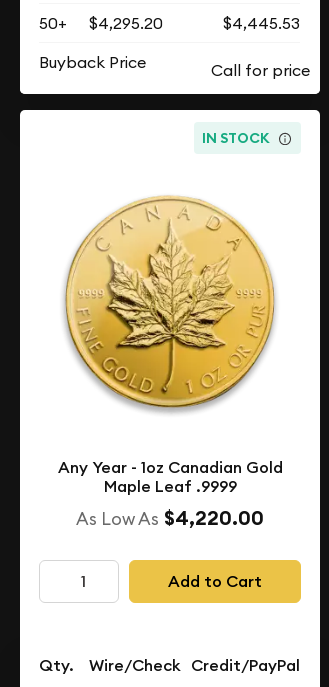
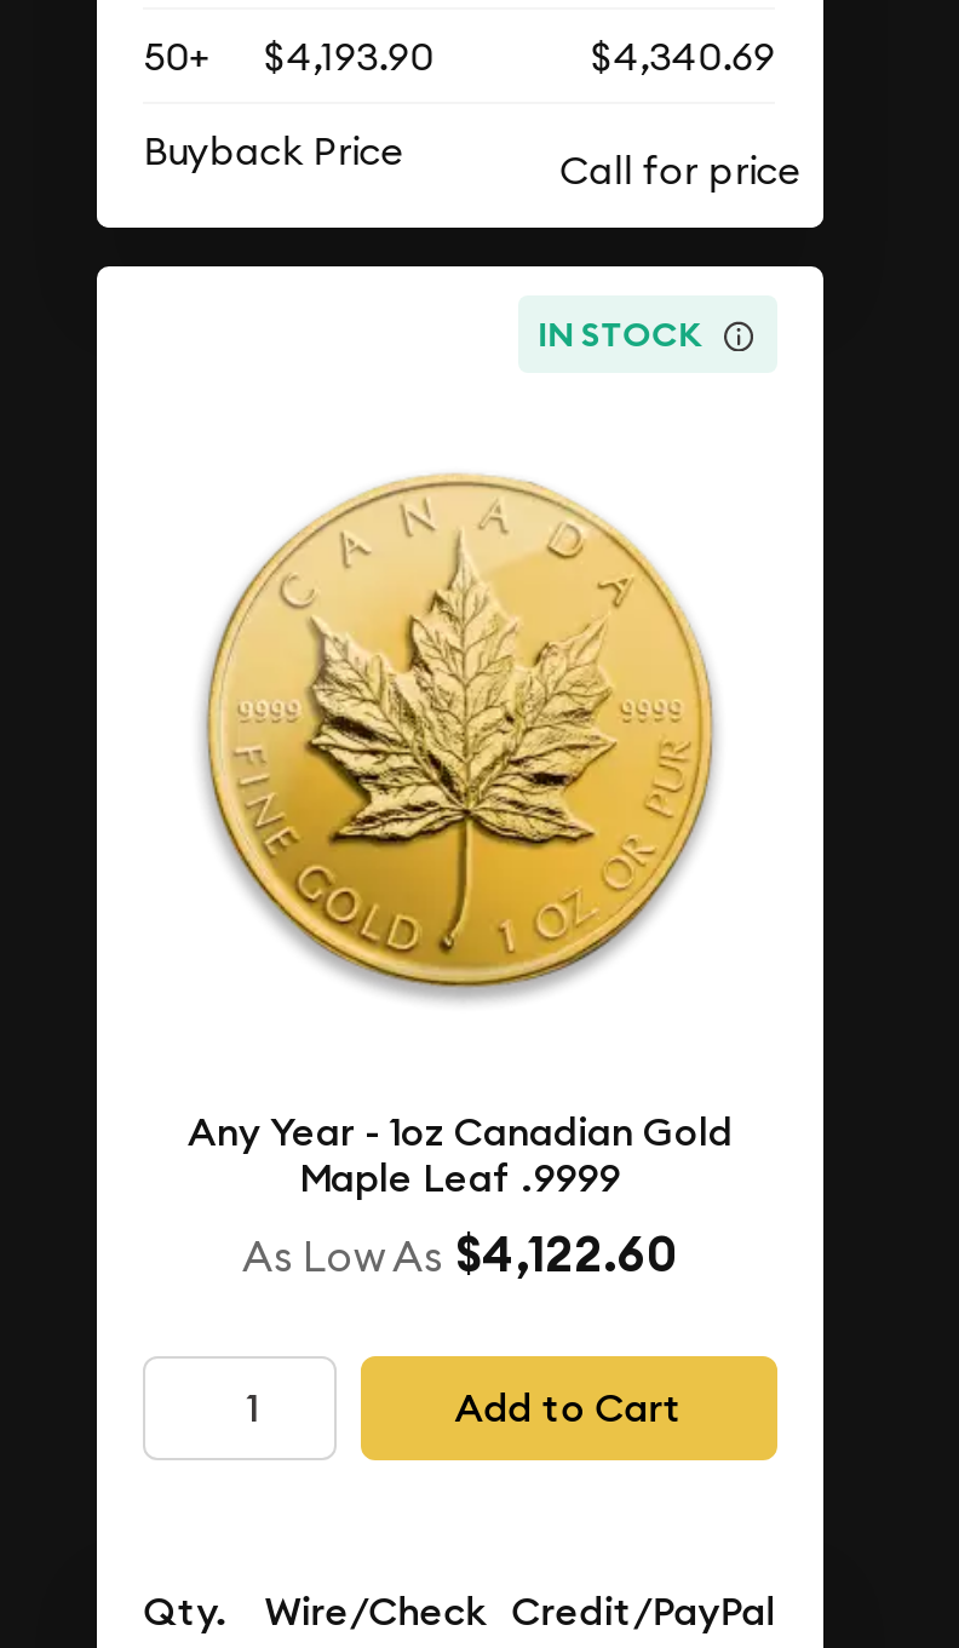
[39,13,163,33] 50+ $4,295.20 -> [143,31,434,79] 50+ $4,193.90
[223,13,300,33] $4,445.53 -> [591,31,775,79] $4,340.69
[76,505,264,531] As Low As $4,220.00 -> [242,1222,678,1285] As Low As $4,122.60

